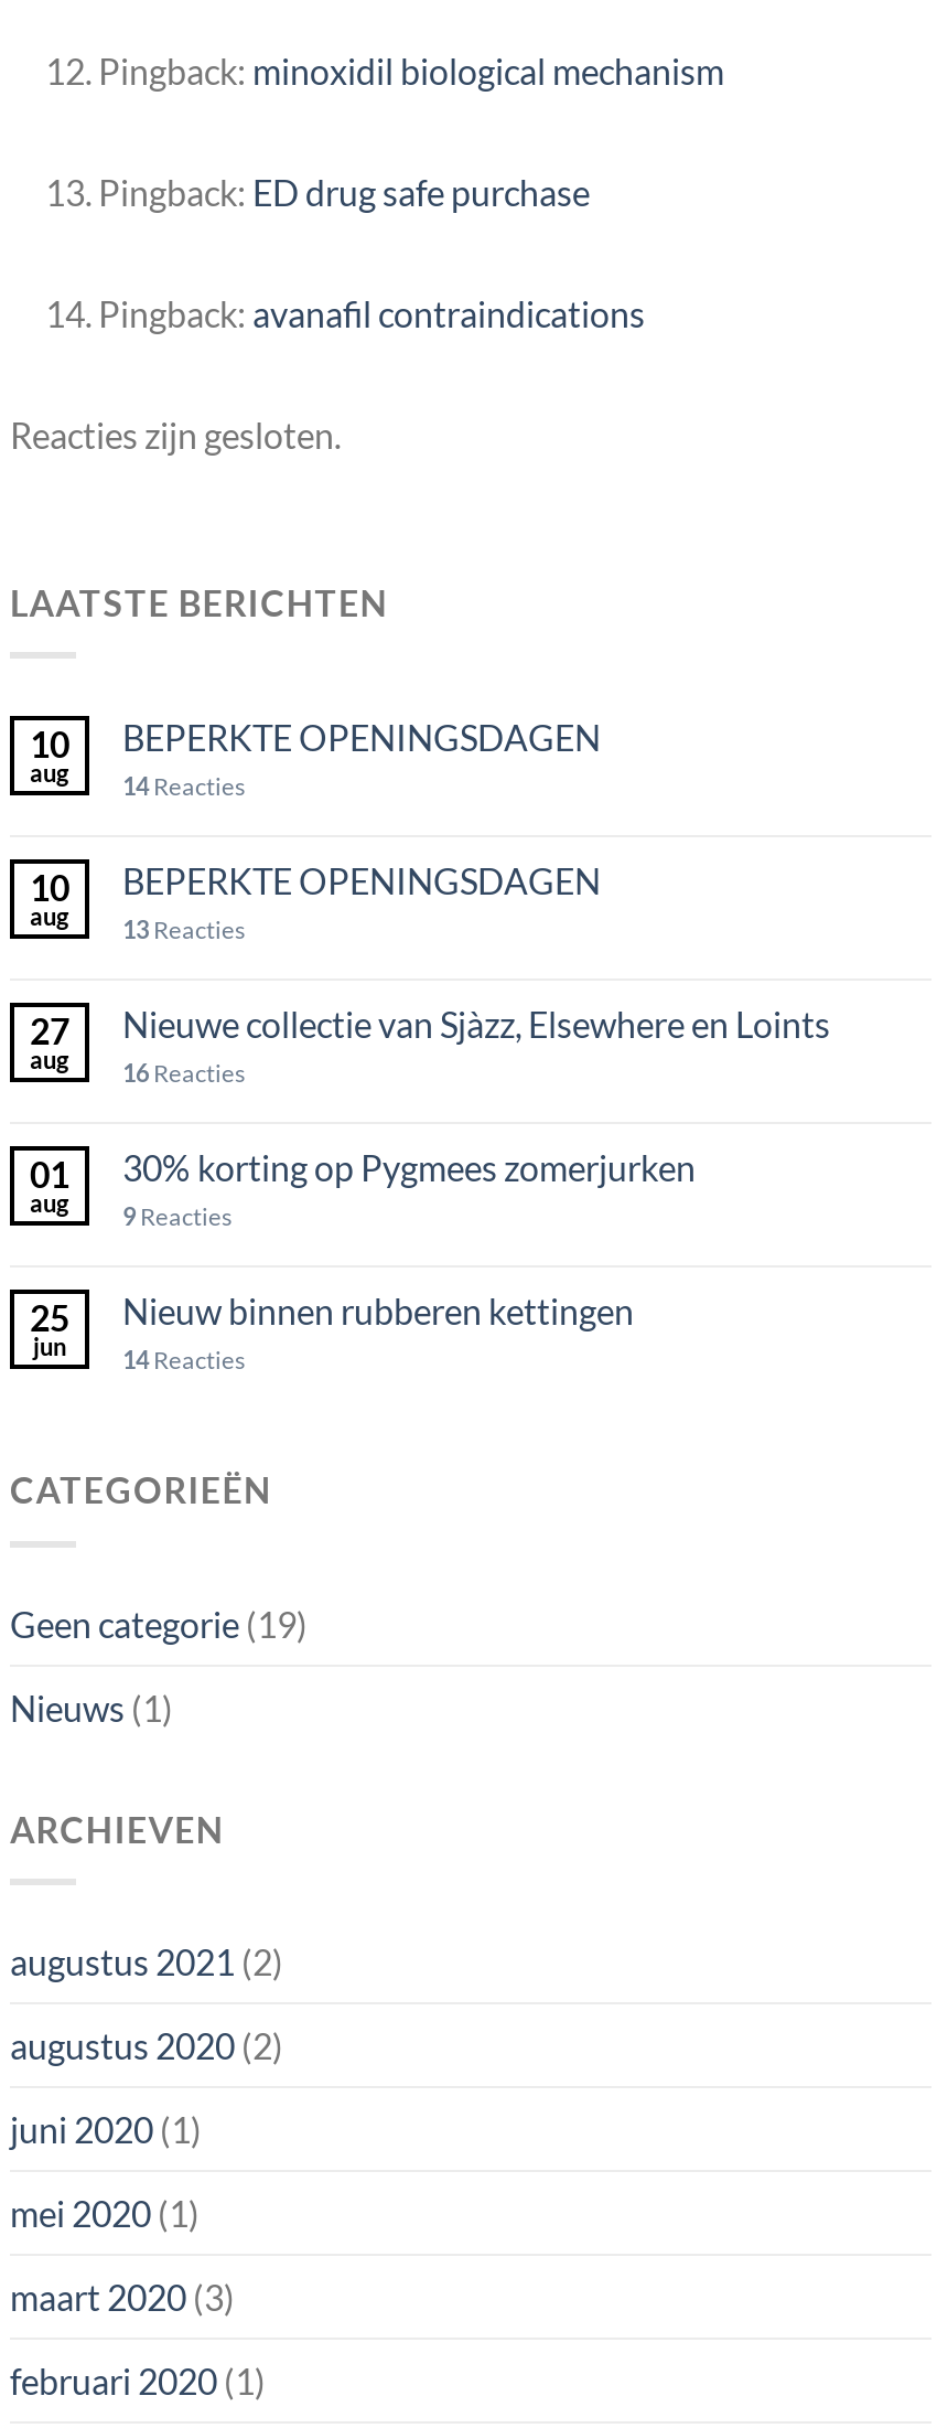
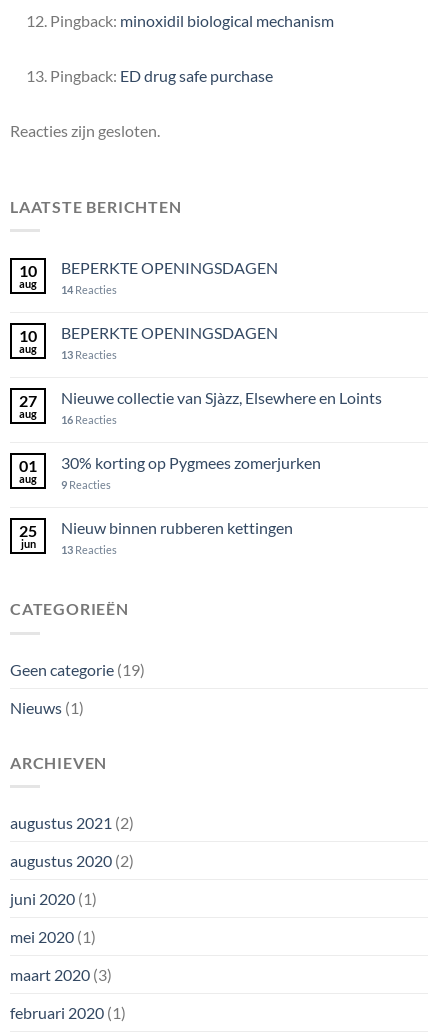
[98,292,645,334] Pingback: avanafil contraindications -> none
[33,1332,246,1374] jun 14 Reacties -> [20,537,117,556] jun 13 Reacties

